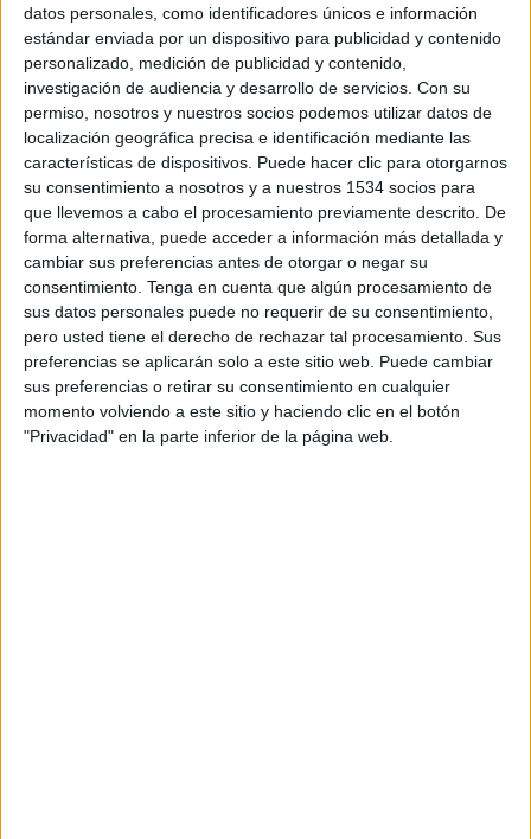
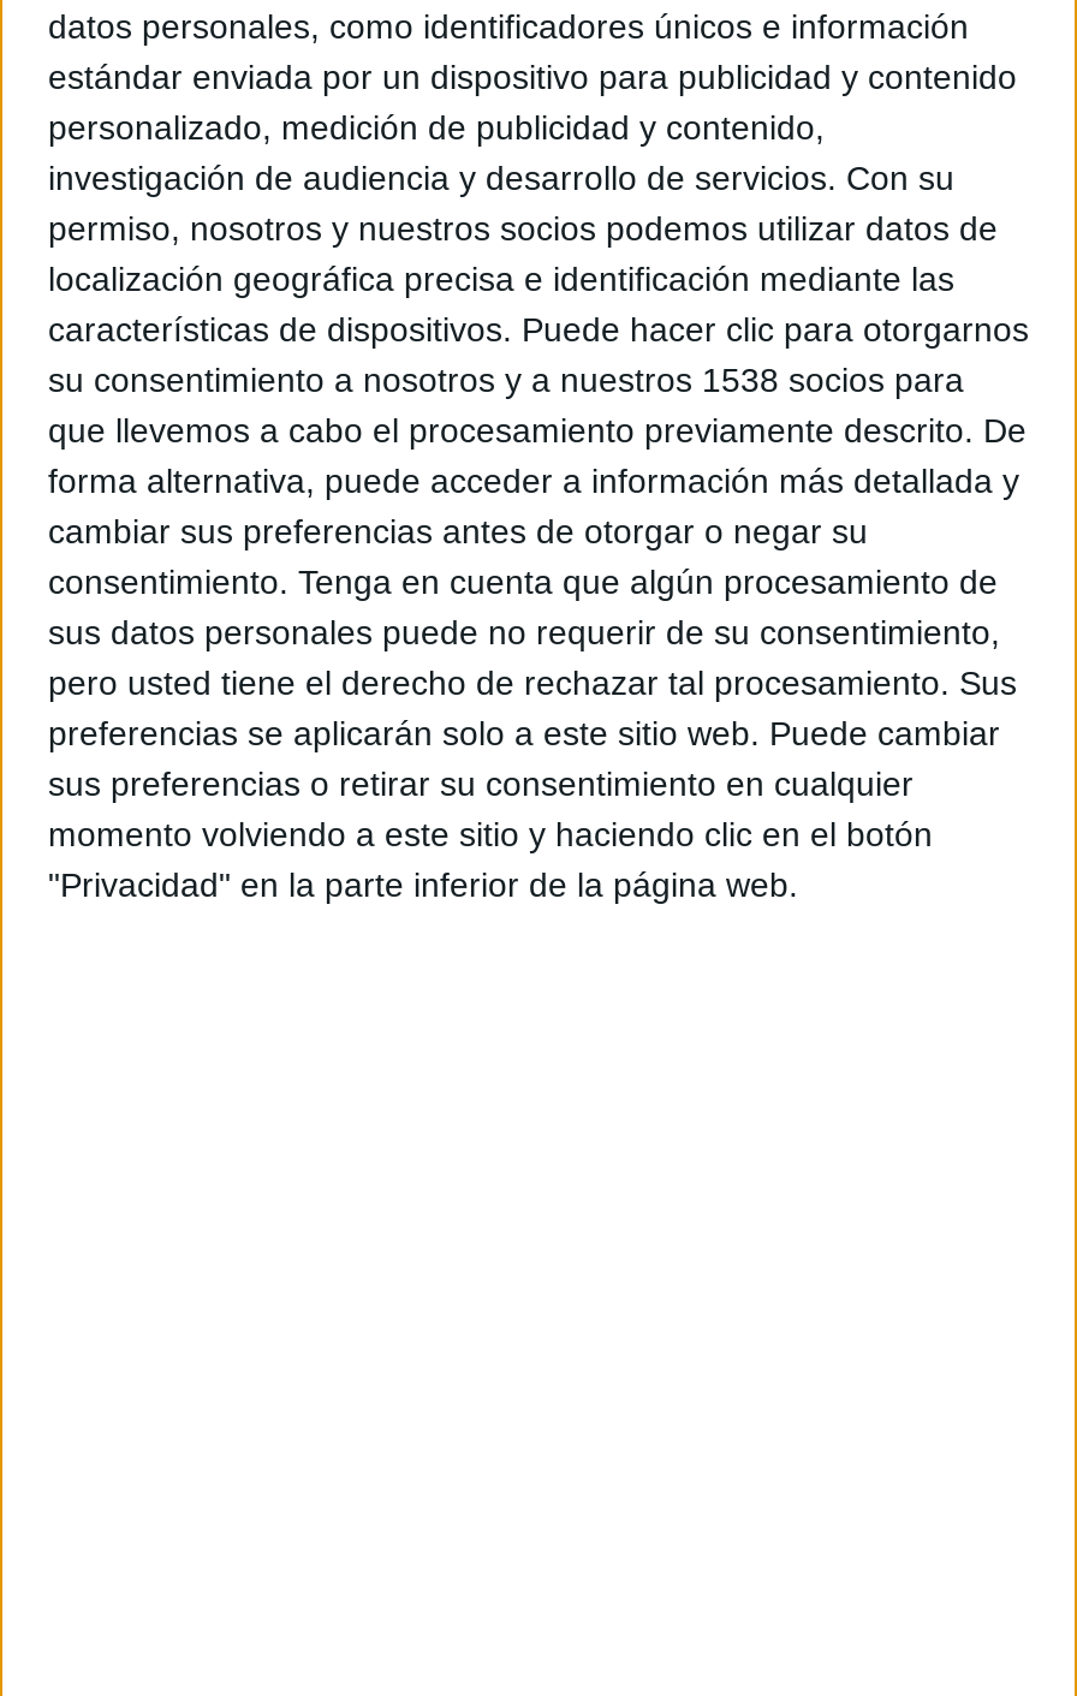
[24,178,475,197] su consentimiento a nosotros y a nuestros 1534 socios para -> [48,361,964,400] su consentimiento a nosotros y a nuestros 1538 socios para

